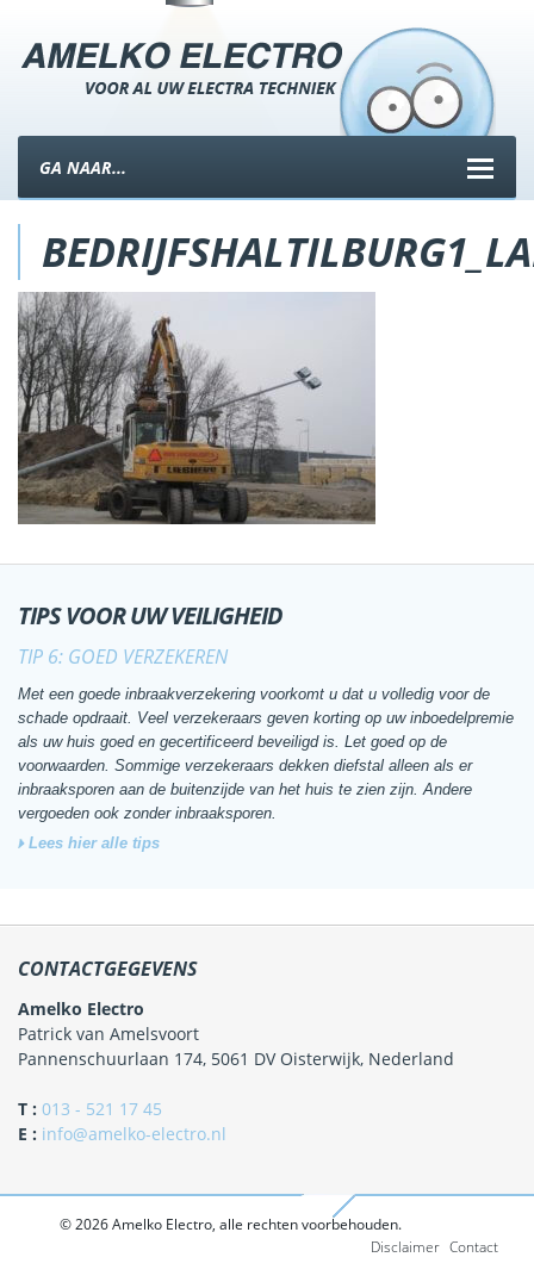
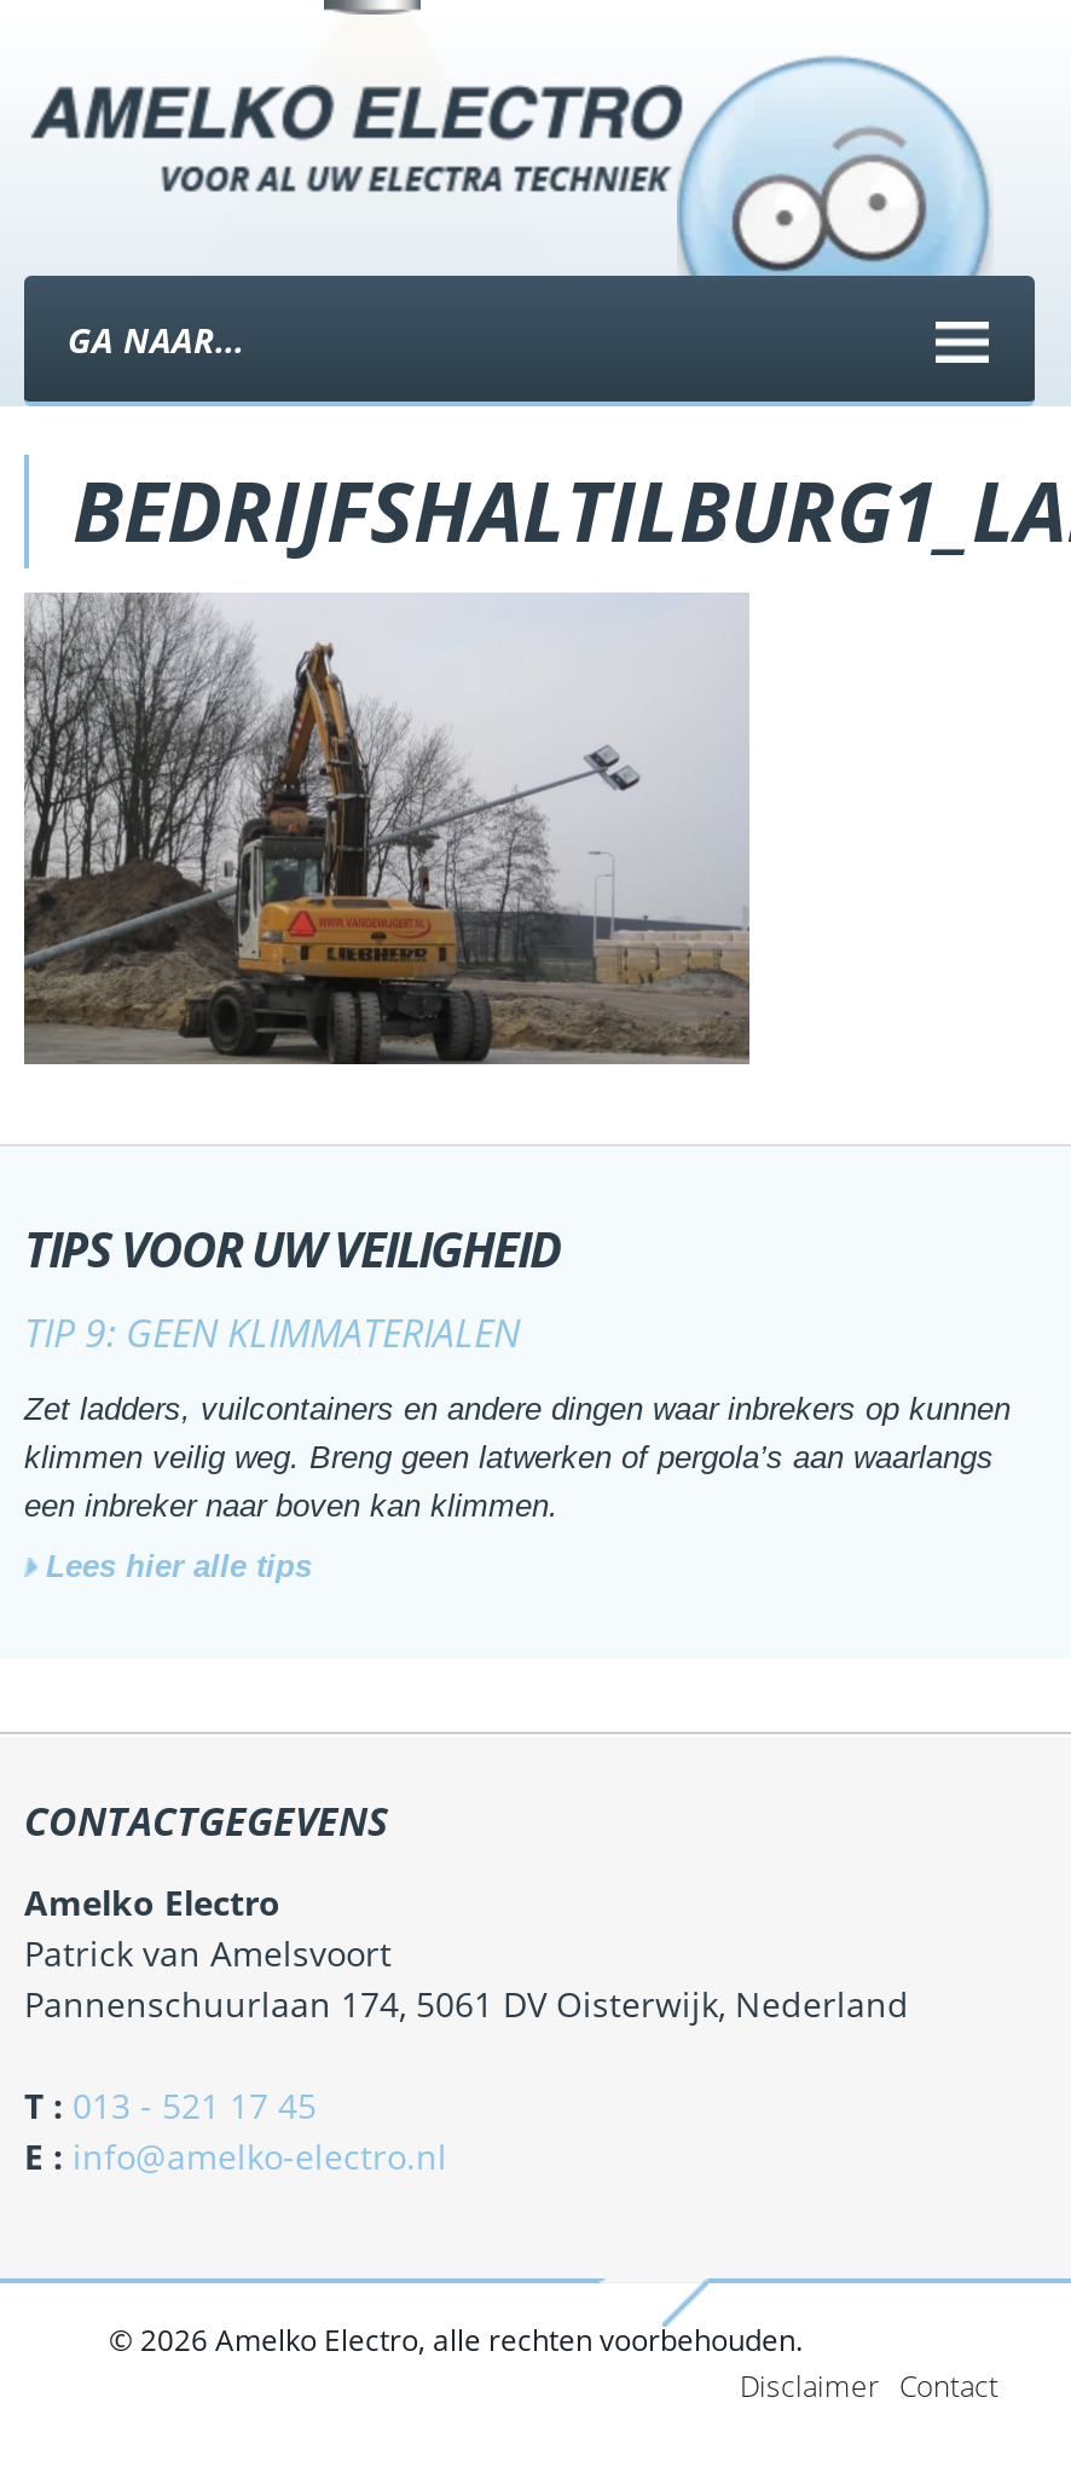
[18,643,228,670] TIP 6: GOED VERZEKEREN -> [24,1306,520,1359] TIP 9: GEEN KLIMMATERIALEN
[18,685,514,822] Met een goede inbraakverzekering voorkomt u dat u volledig voor de | schade opdraait. Veel verzekeraars geven korting op uw inboedelpremie | als uw huis goed en gecertificeerd beveiligd is. Let goed op de | voorwaarden. Sommige verzekeraars dekken diefstal alleen als er | inbraaksporen aan de buitenzijde van het huis te zien zijn. Andere | vergoeden ook zonder inbraaksporen. -> [24,1391,1011,1524] Zet ladders, vuilcontainers en andere dingen waar inbrekers op kunnen | klimmen veilig weg. Breng geen latwerken of pergola’s aan waarlangs | een inbreker naar boven kan klimmen.

